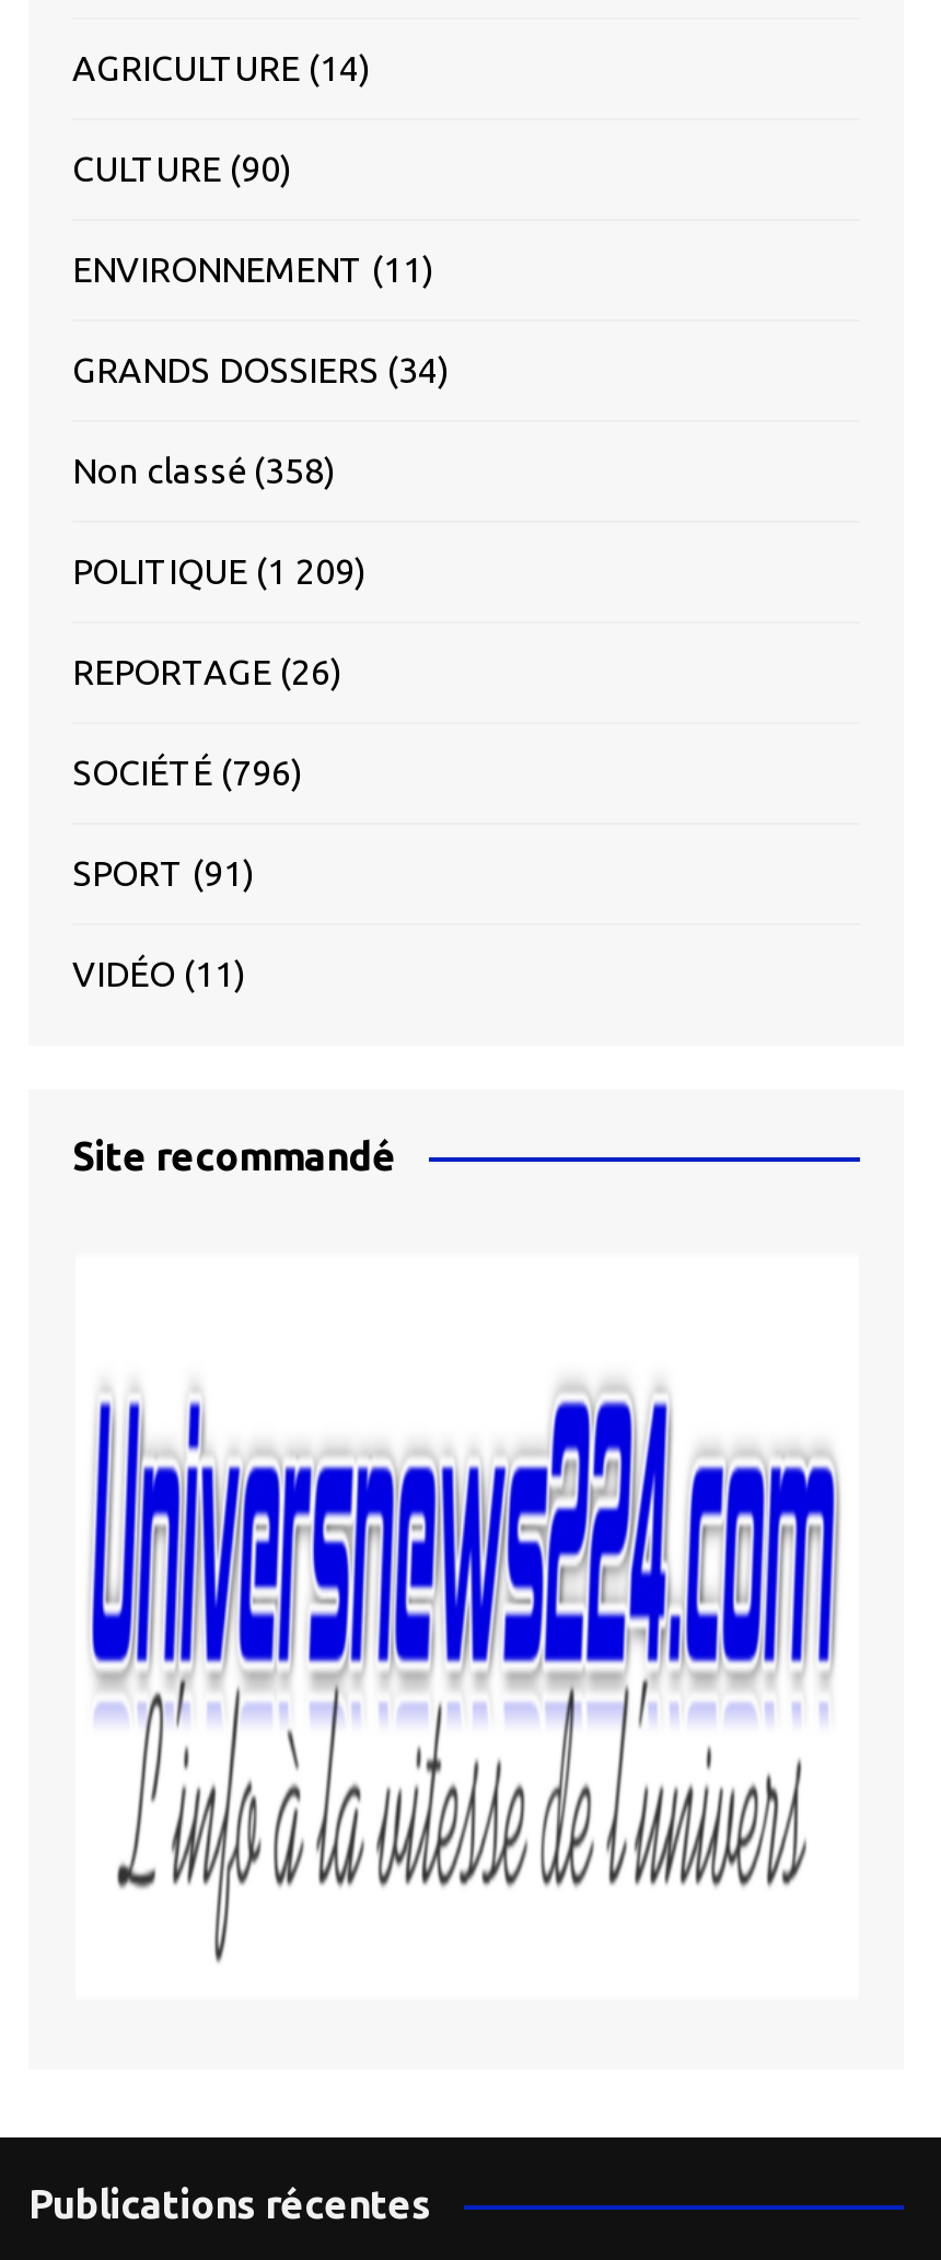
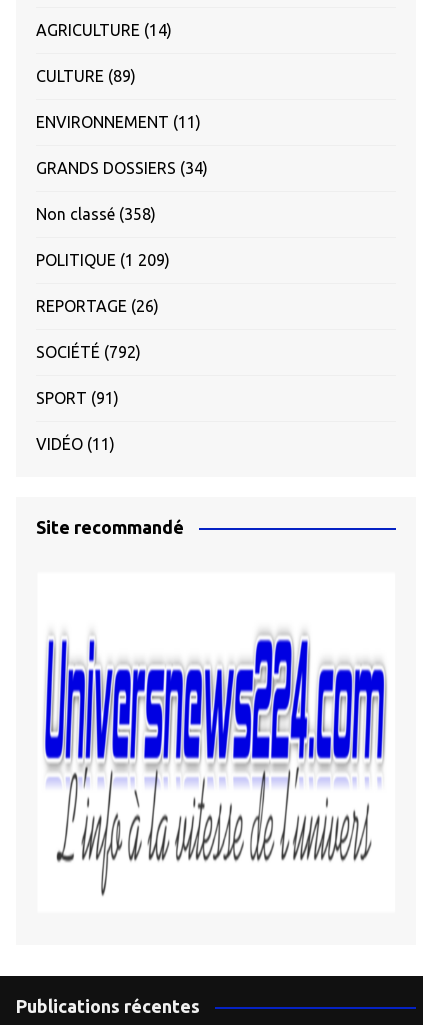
[72,149,291,188] CULTURE (90) -> [36,67,136,85] CULTURE (89)
[72,753,302,792] SOCIÉTÉ (796) -> [36,343,141,361] SOCIÉTÉ (792)

